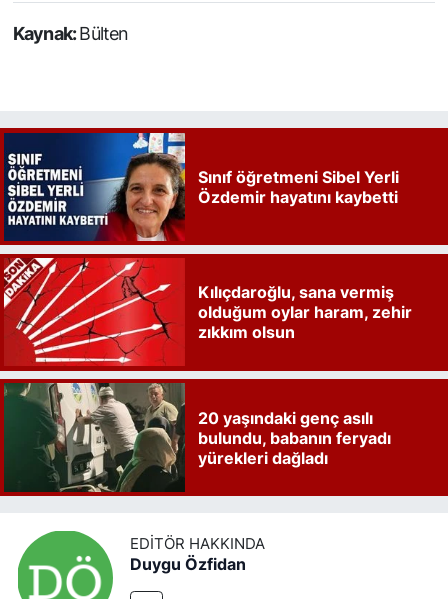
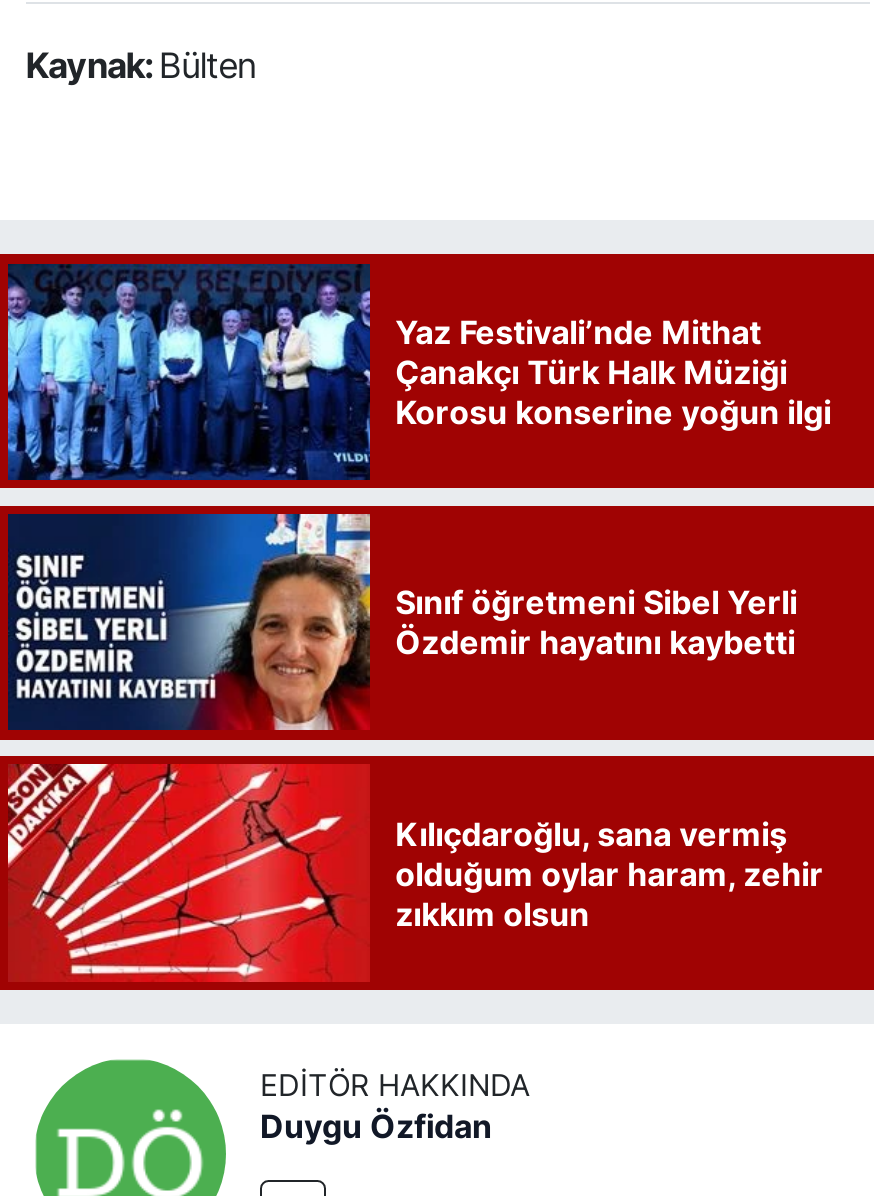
none -> [6,262,831,482] [image] | Yaz Festivali’nde Mithat | Çanakçı Türk Halk Müziği | Korosu konserine yoğun ilgi
moved [0,131,412,342] -> [0,510,823,933]: [image] | Sınıf öğretmeni Sibel Yerli | Özdemir hayatını kaybetti | Kılıçdaroğlu, sana vermiş | olduğum oylar haram, zehir | zıkkım olsun
[3,382,391,493] [image] | 20 yaşındaki genç asılı | bulundu, babanın feryadı | yürekleri dağladı -> none

